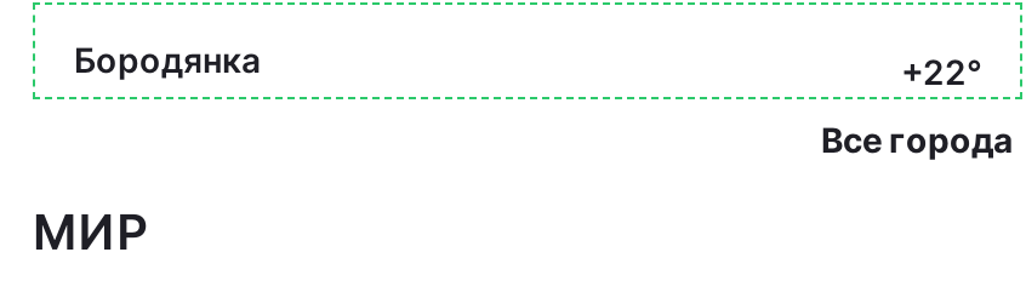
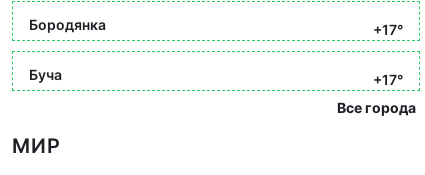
[901,51,981,92] +22° -> [29,21,403,88] +17° | Буча | +17°

